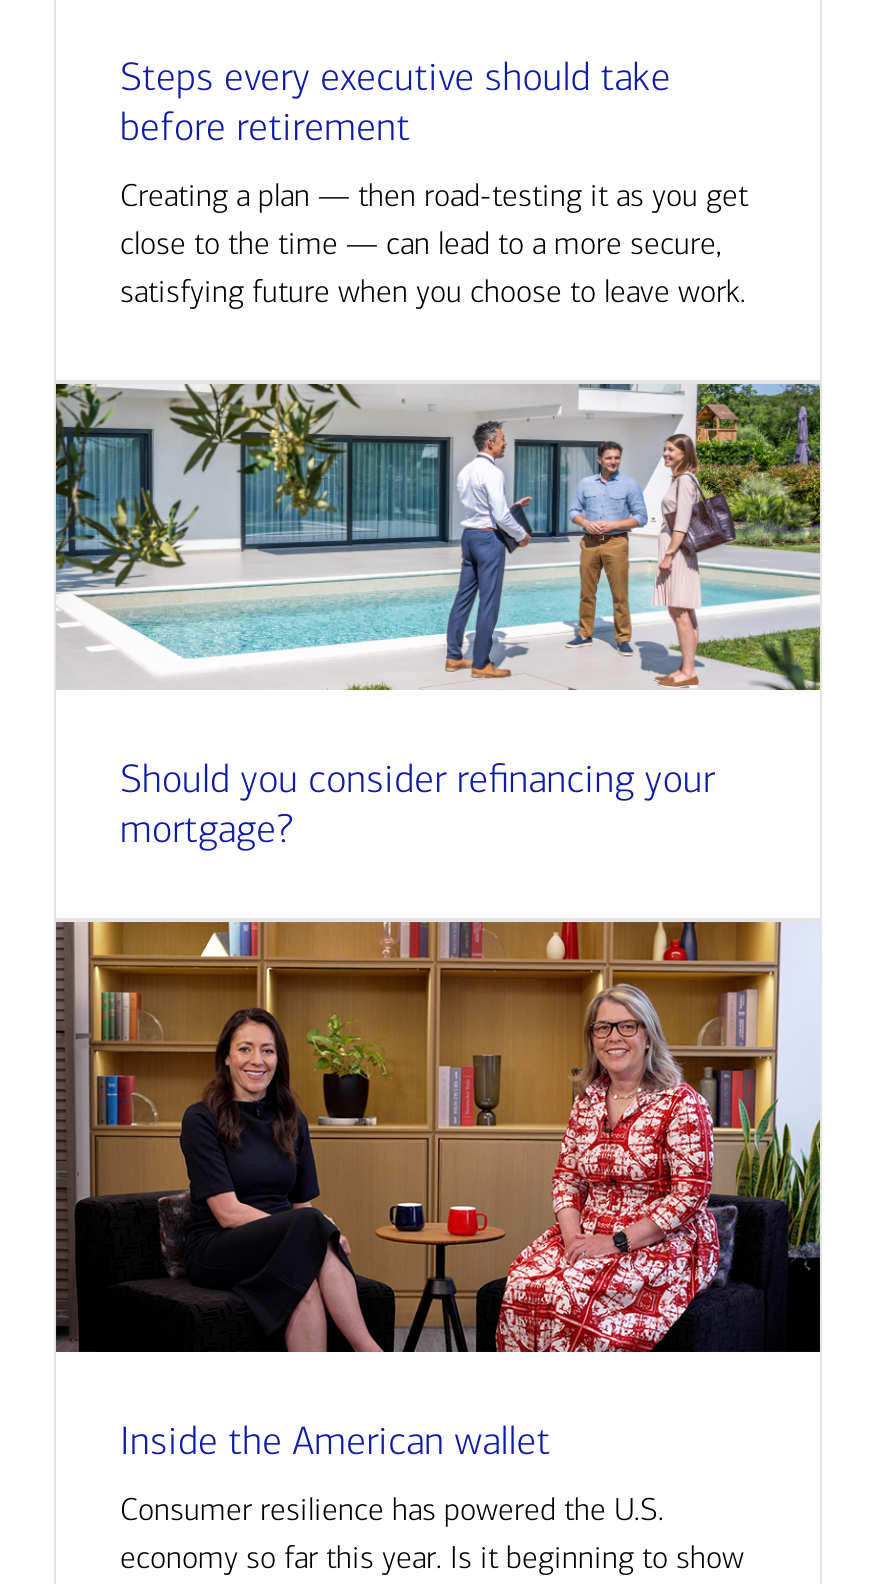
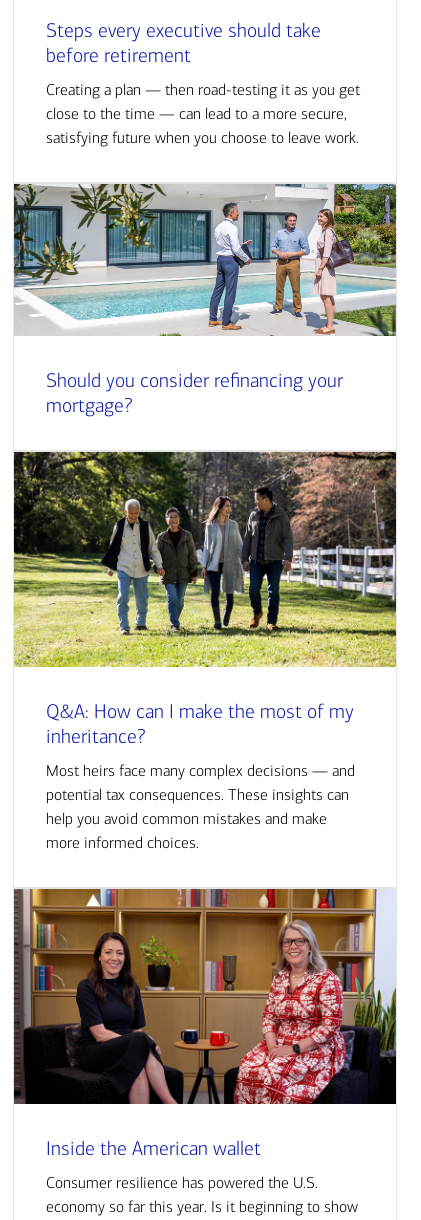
none -> [13,451,397,852] [image] | Q&A: How can I make the most of my | inheritance? | Most heirs face many complex decisions — and | potential tax consequences. These insights can | help you avoid common mistakes and make | more informed choices.

